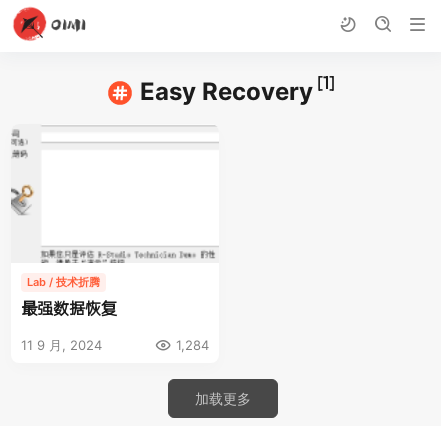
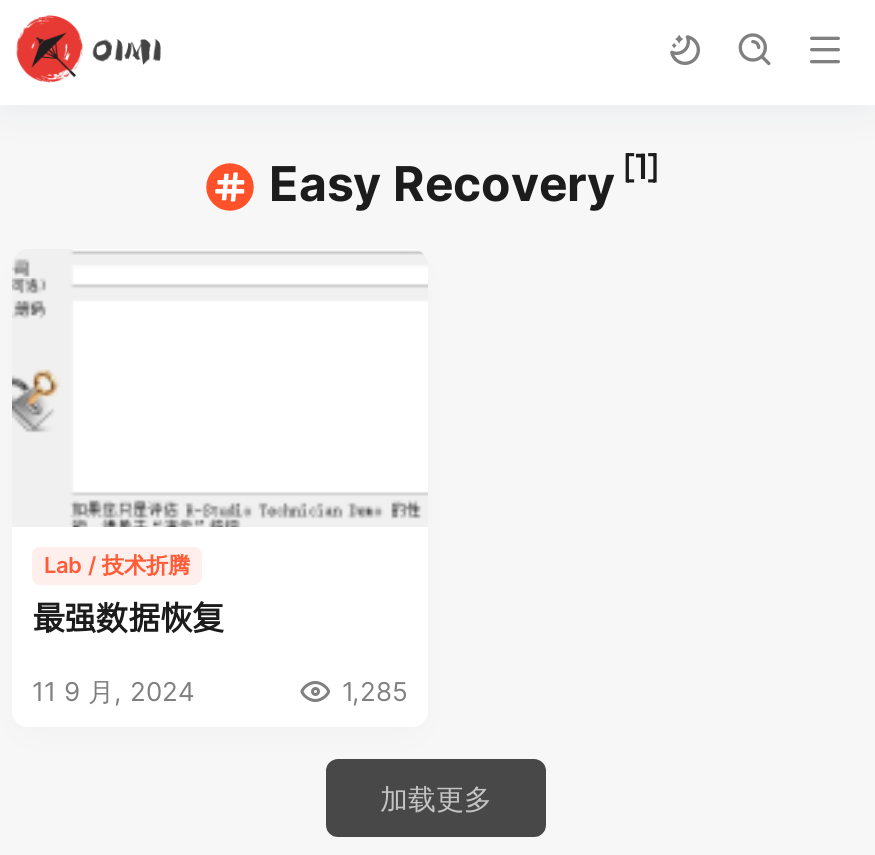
[176,337,209,353] 1,284 -> [342,674,408,706] 1,285

